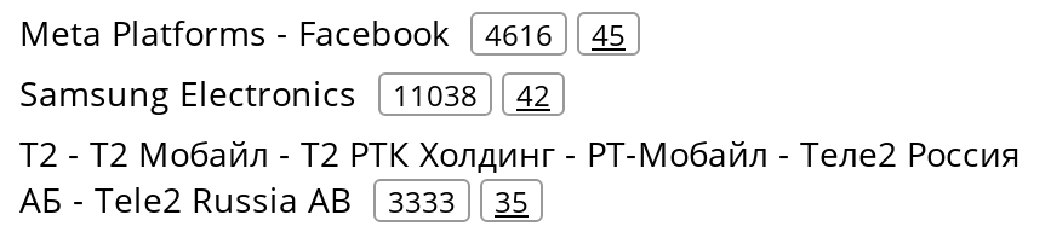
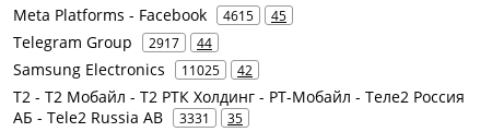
[19,10,626,56] Meta Platforms - Facebook 4616 45 -> [13,4,286,25] Meta Platforms - Facebook 4615 45
none -> [13,32,212,52] Telegram Group | 2917 | 44
[19,70,550,116] Samsung Electronics 11038 42 -> [13,59,253,80] Samsung Electronics 11025 42
[388,181,456,220] 3333 -> [179,109,210,127] 3331

